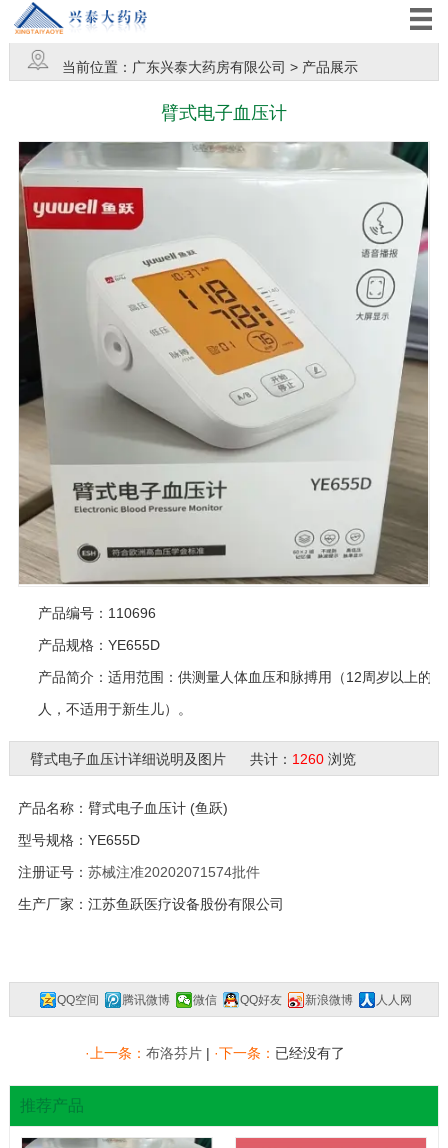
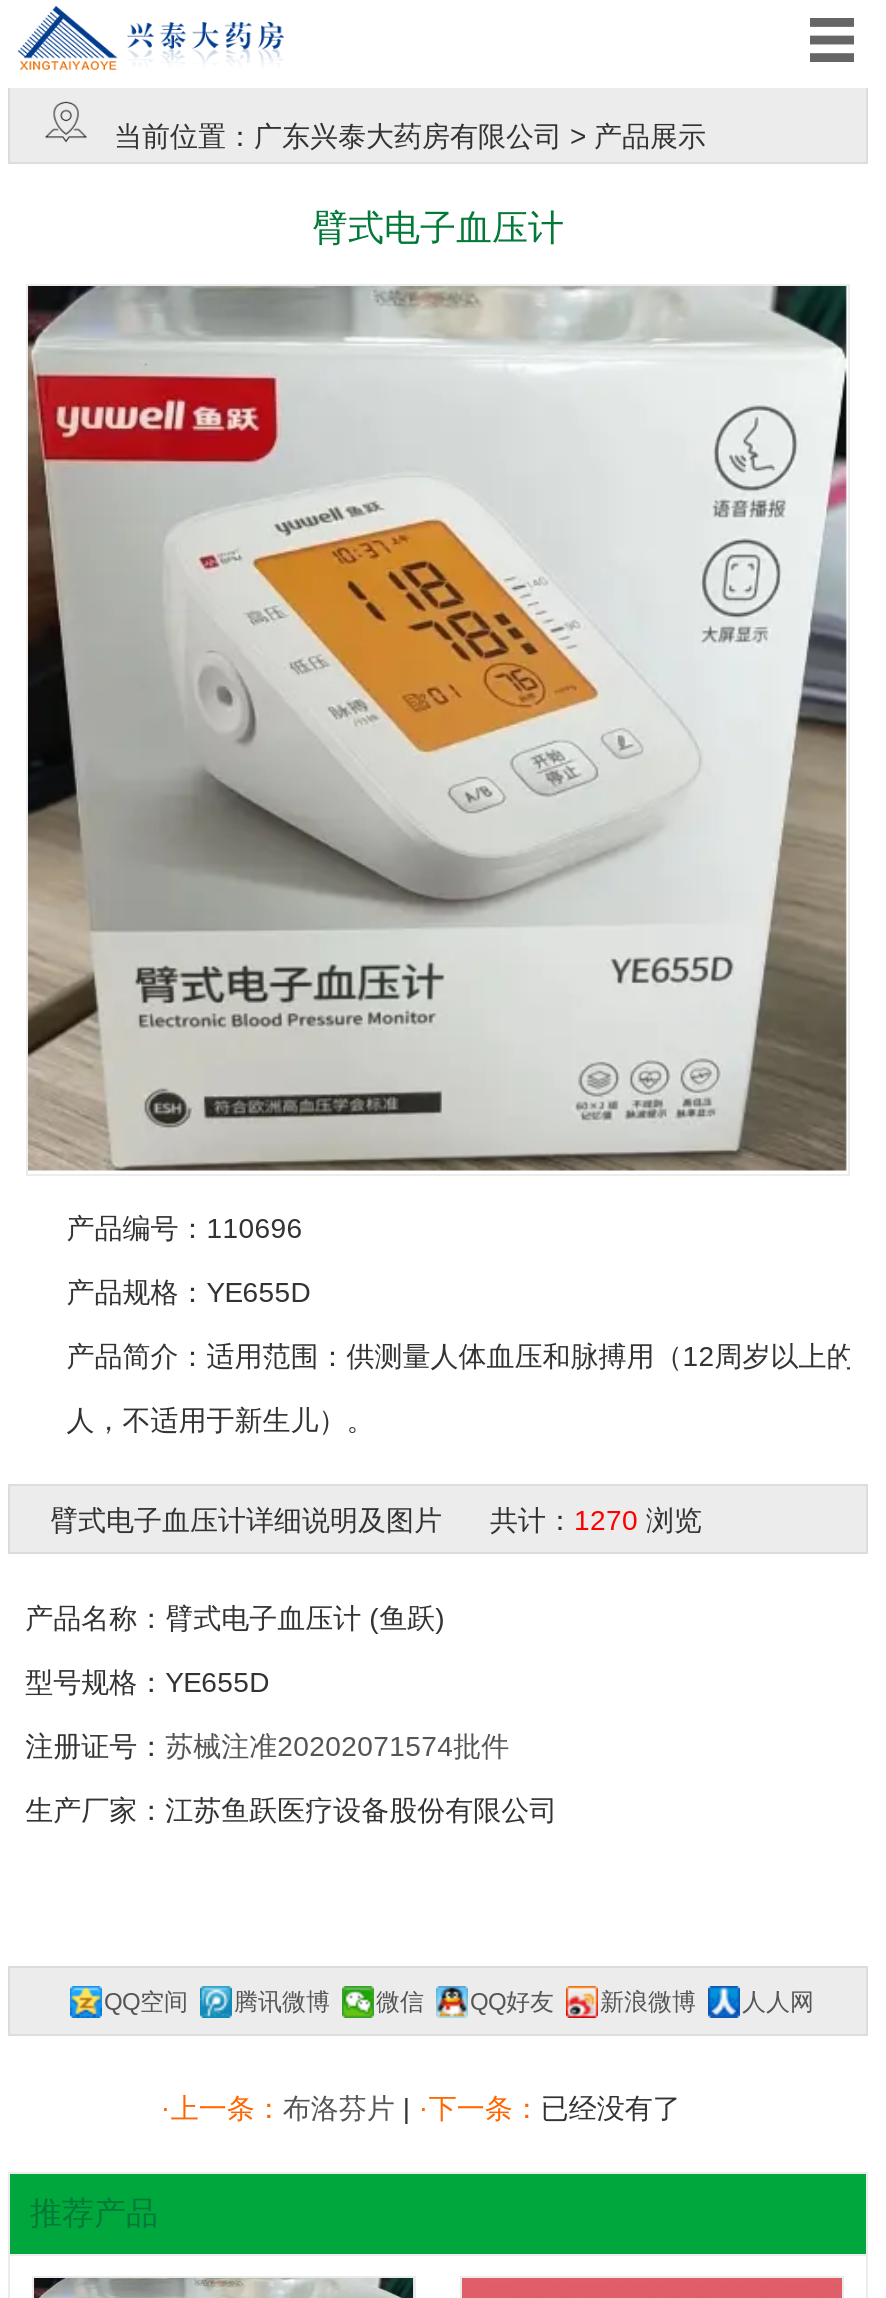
[30,751,356,767] 臂式电子血压计详细说明及图片 共计：1260浏览 -> [50,1503,702,1535] 臂式电子血压计详细说明及图片 共计：1270浏览

